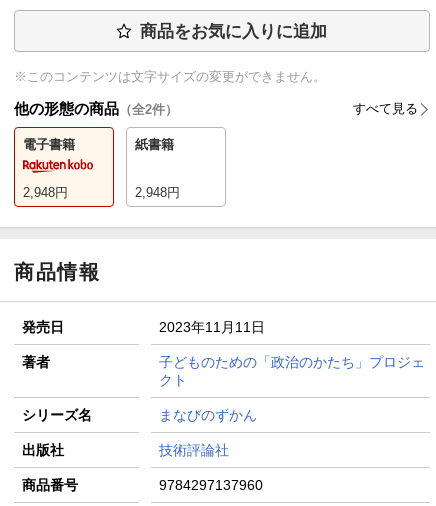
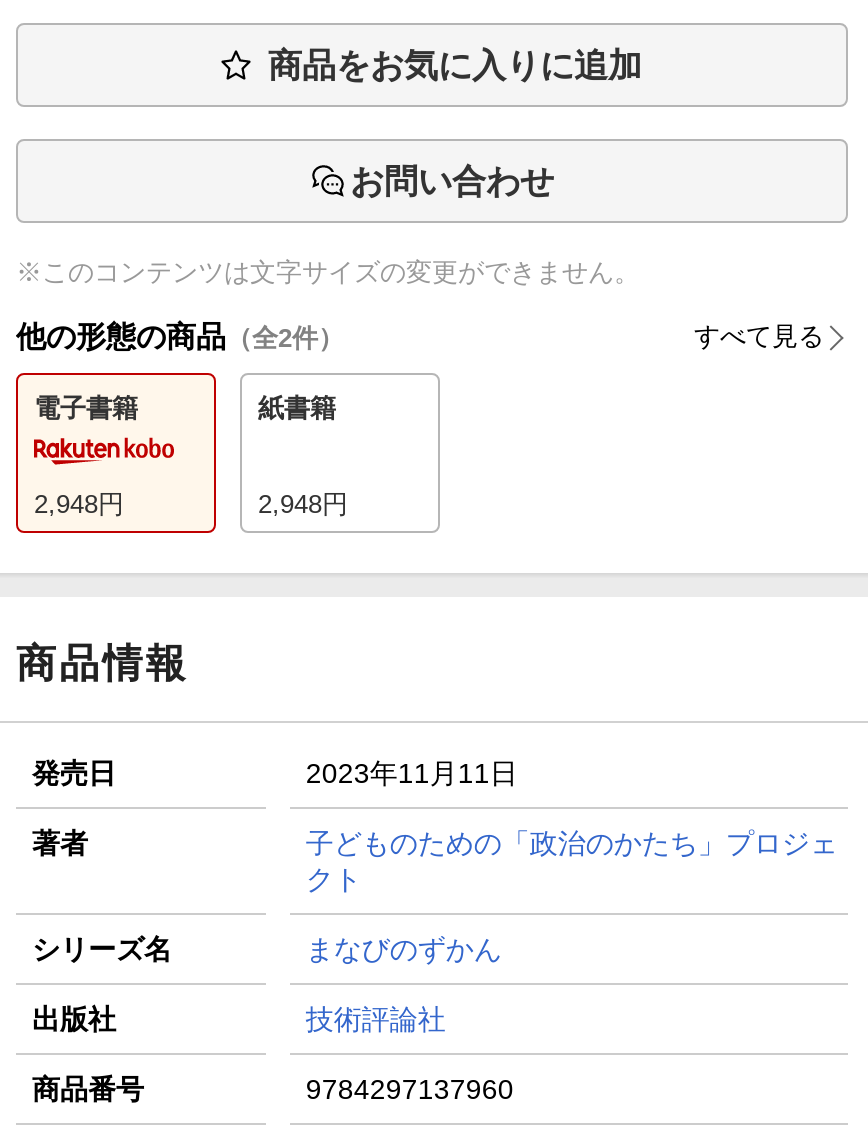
none -> [350,163,554,201] お問い合わせ

